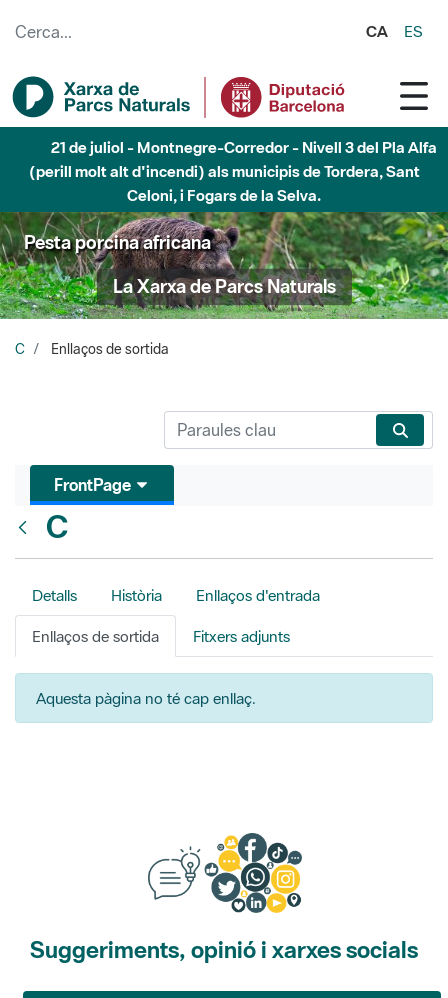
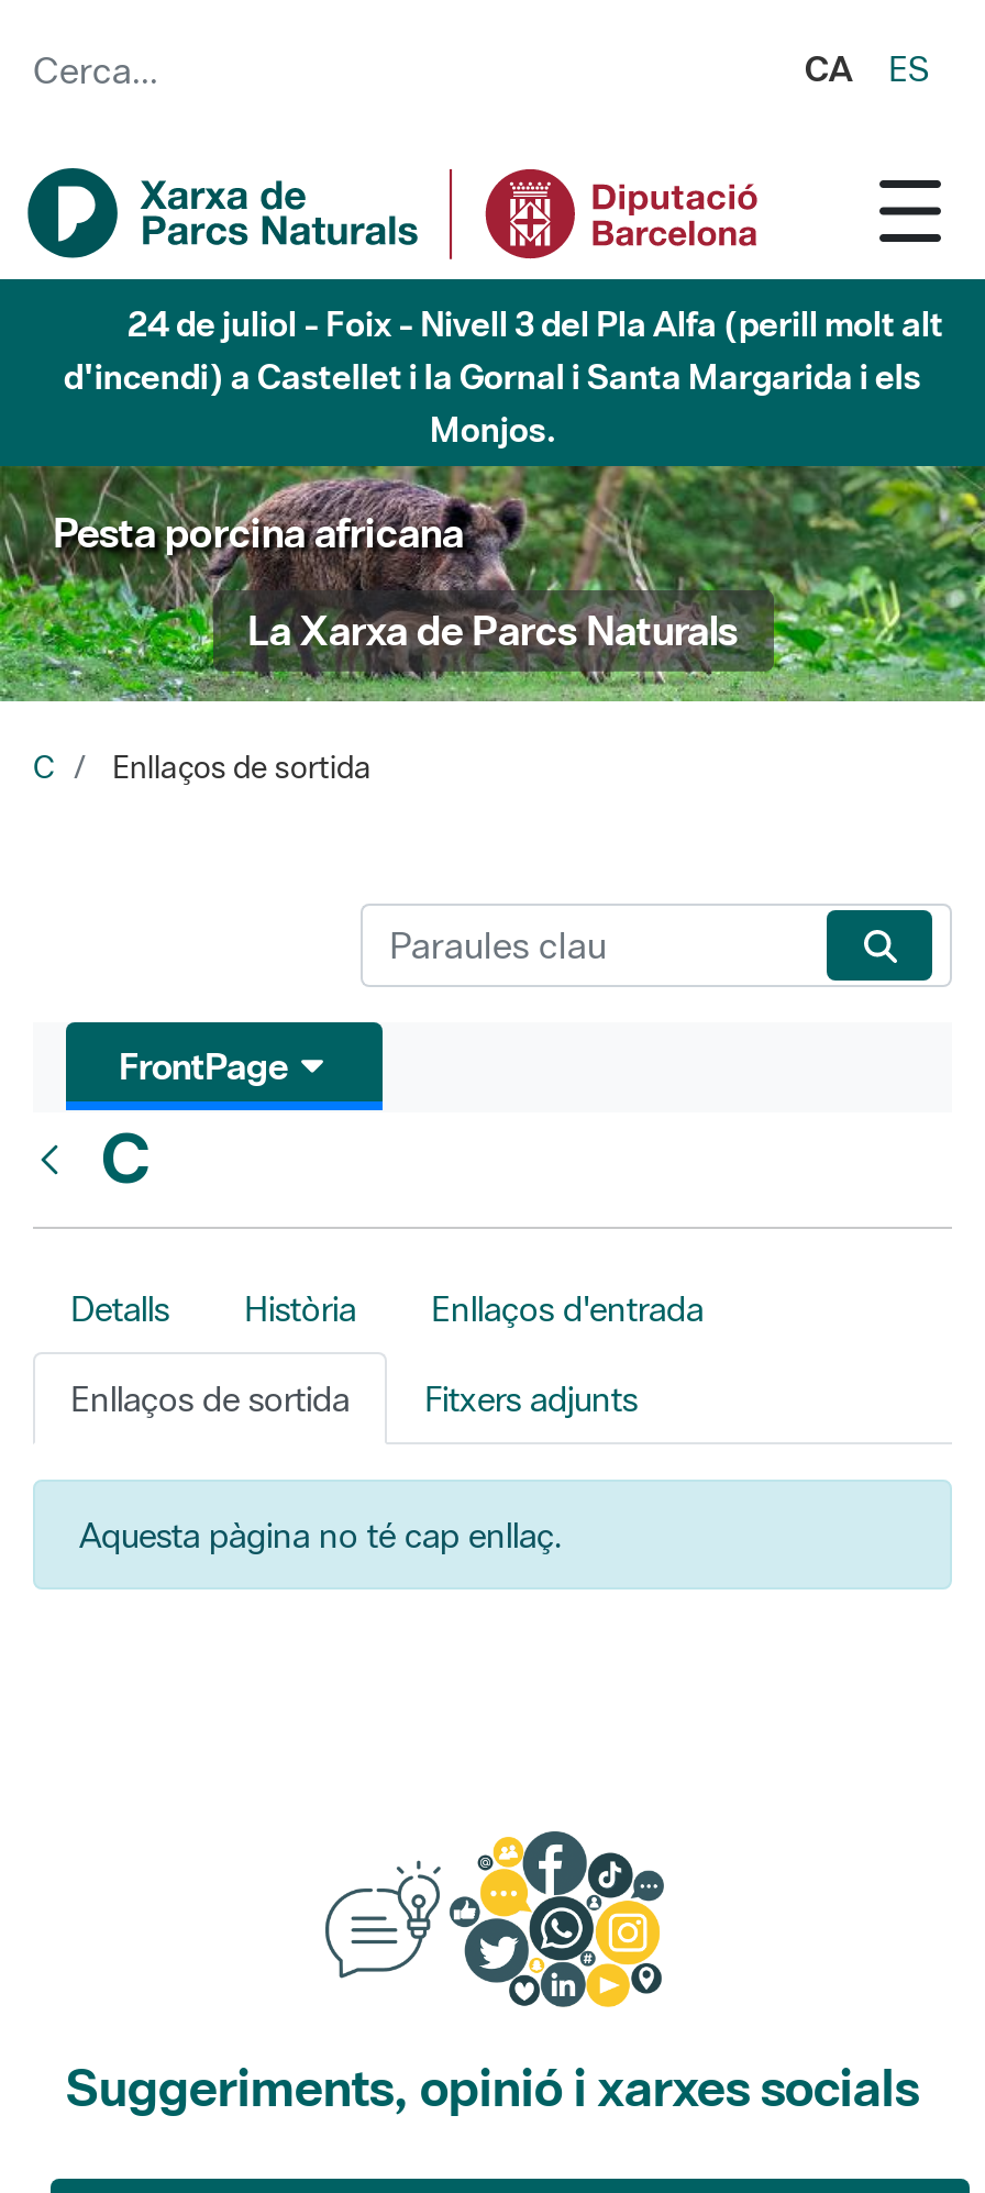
[28,137,437,205] 21 de juliol - Montnegre-Corredor - Nivell 3 del Pla Alfa | (perill molt alt d'incendi) als municipis de Tordera, Sant | Celoni, i Fogars de la Selva. -> [64,301,943,451] 24 de juliol - Foix - Nivell 3 del Pla Alfa (perill molt alt | d'incendi) a Castellet i la Gornal i Santa Margarida i els | Monjos.

